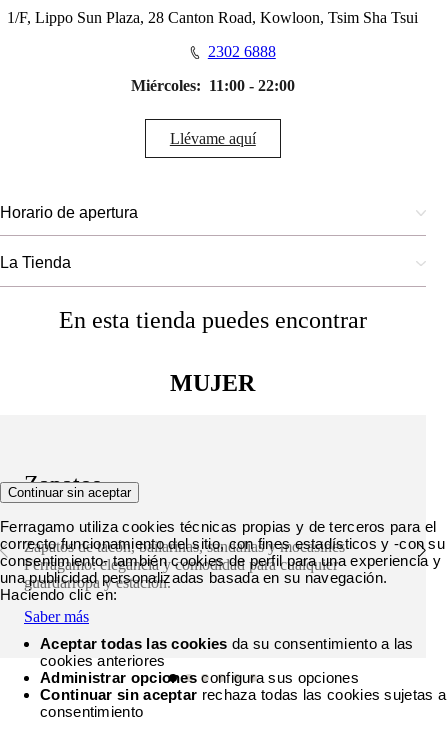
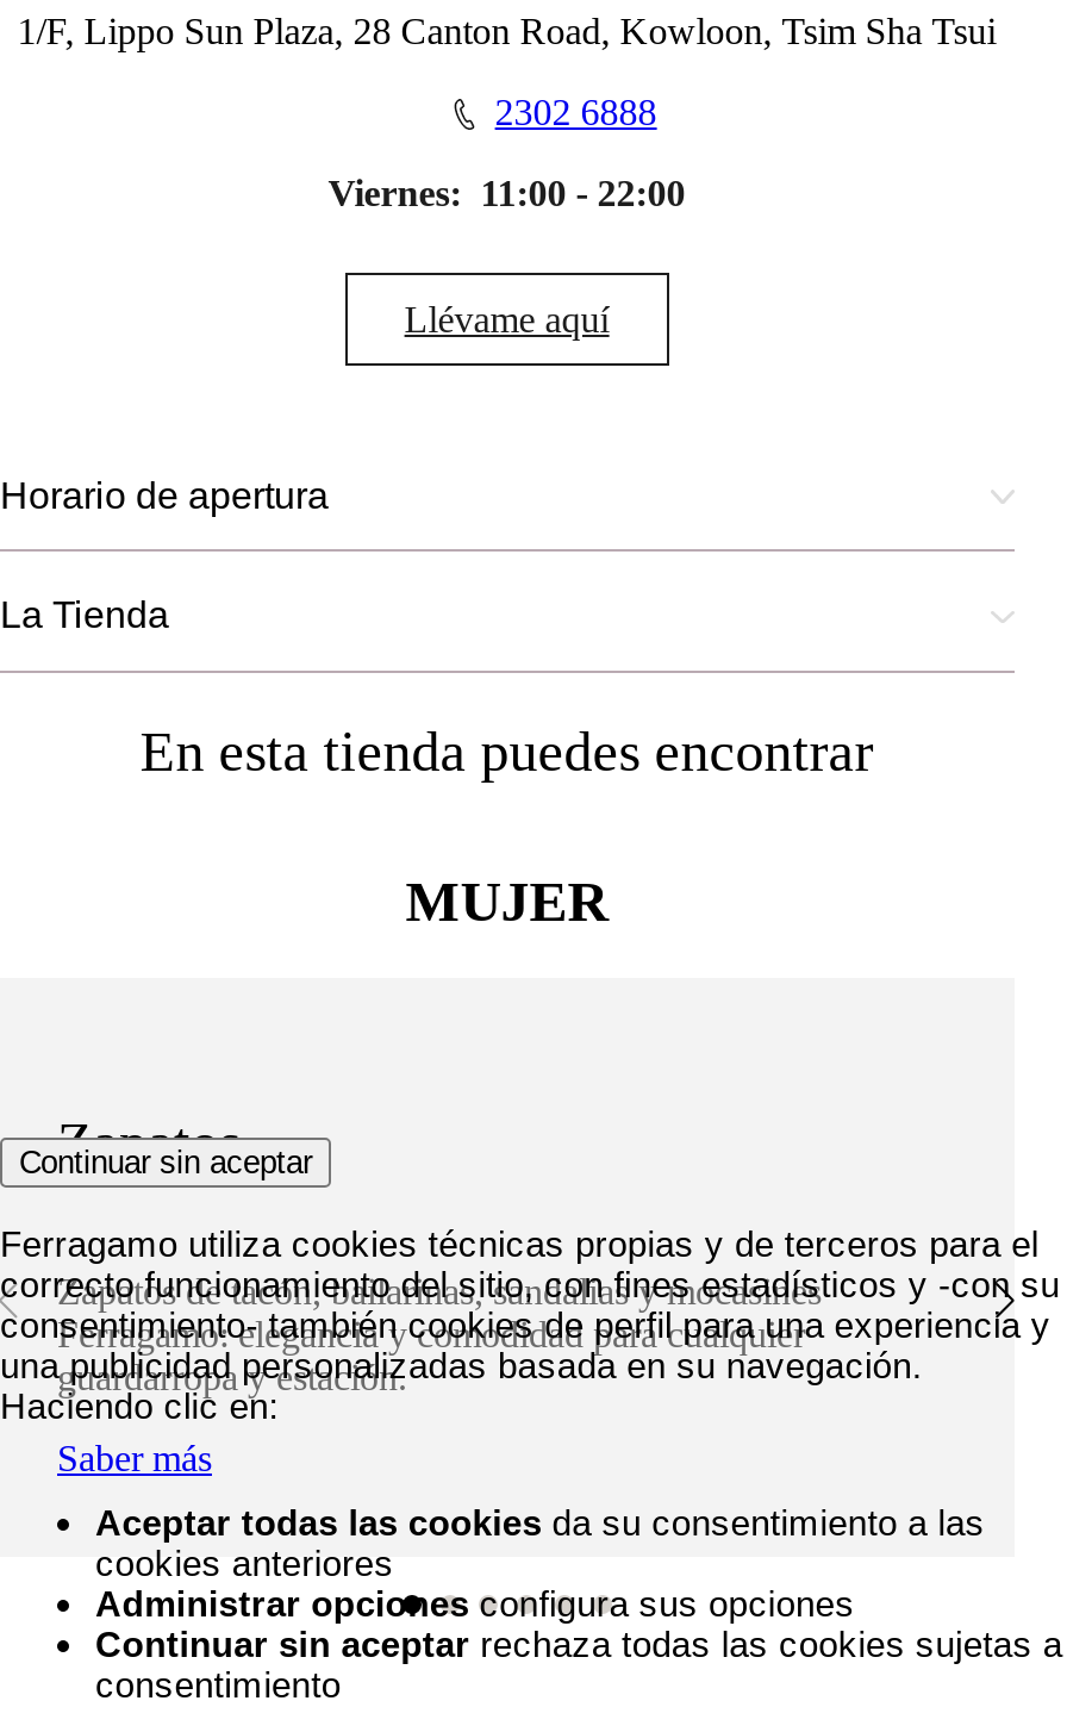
[131,77,295,94] Miércoles: 11:00 - 22:00 -> [328,173,685,214] Viernes: 11:00 - 22:00

